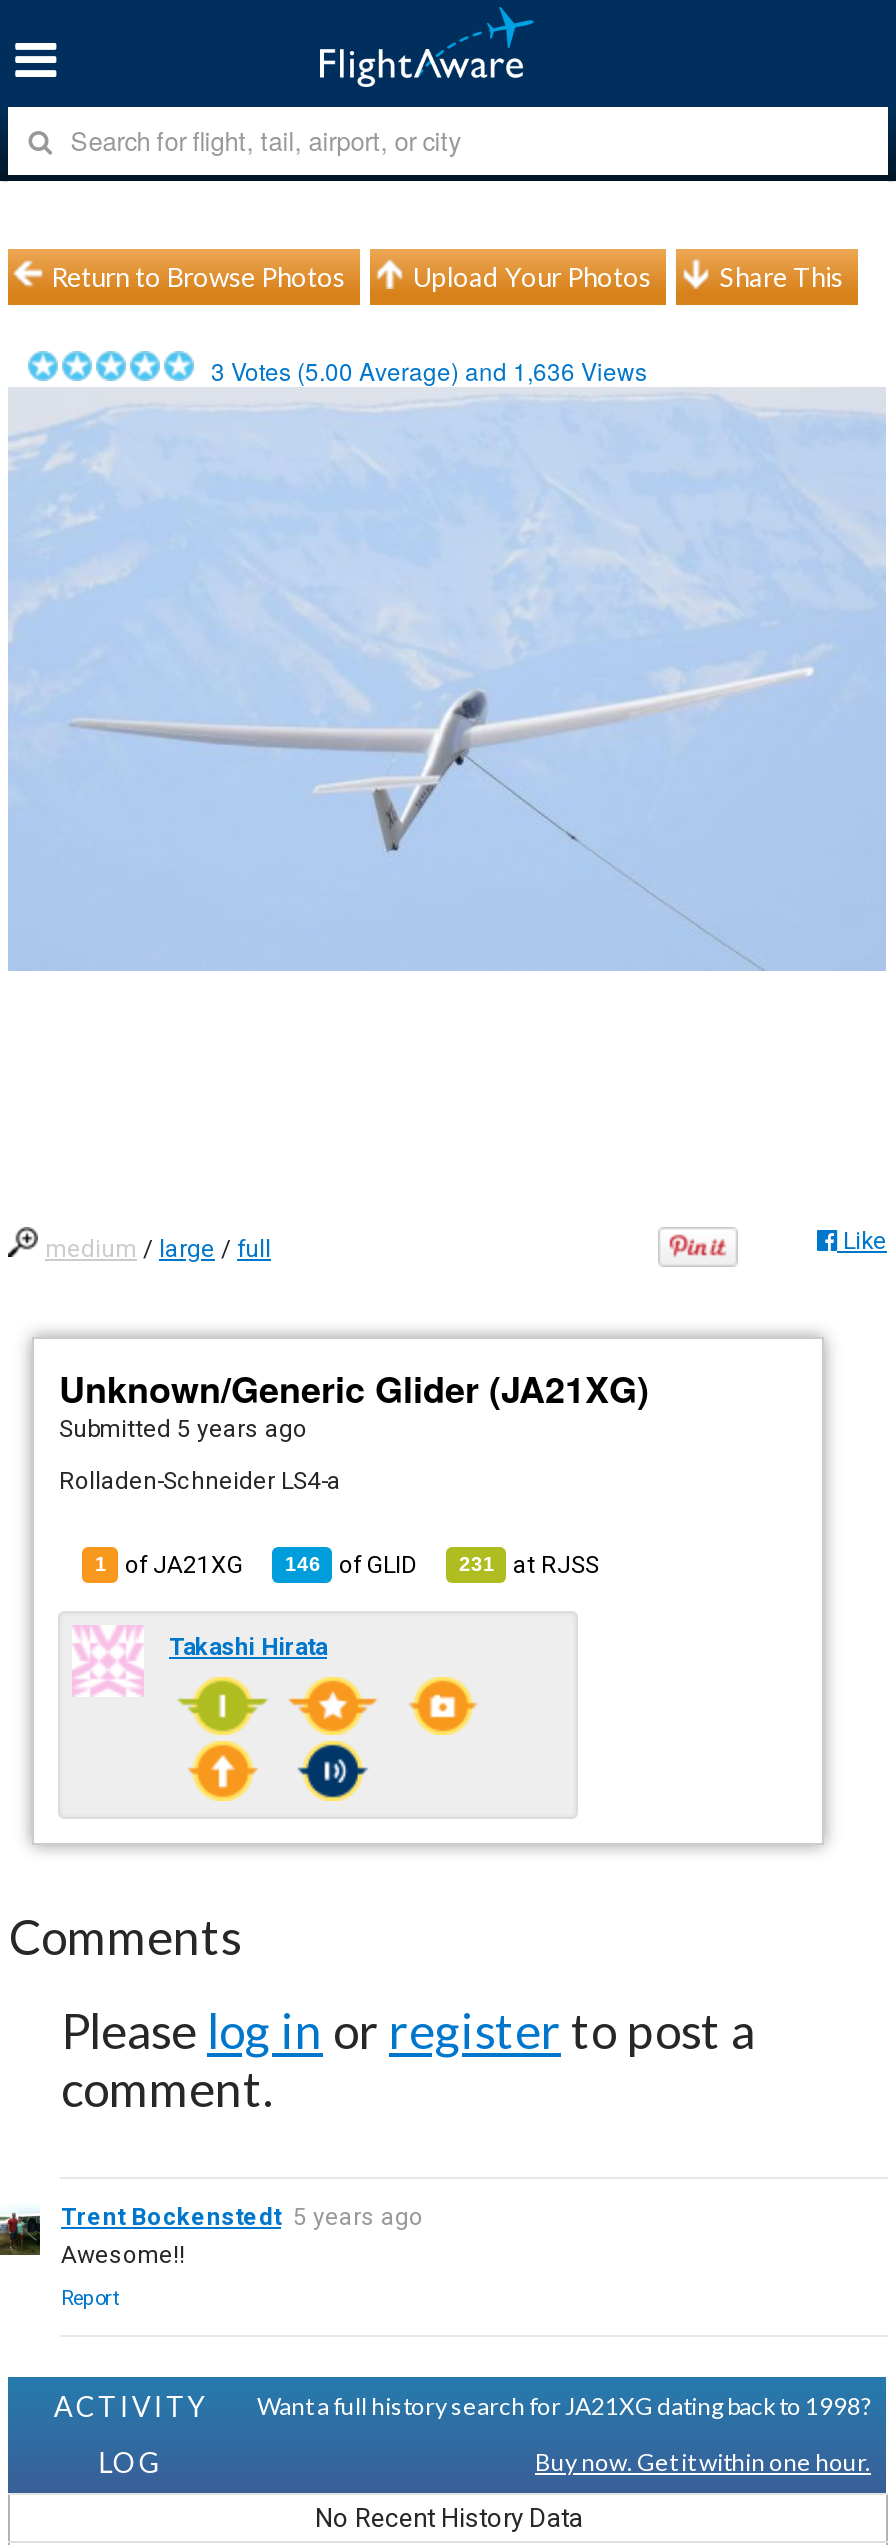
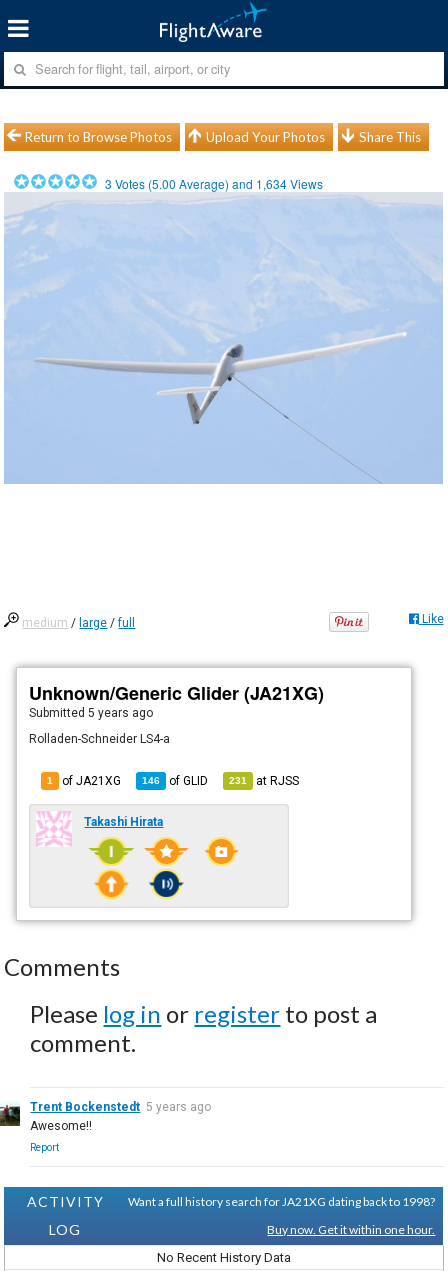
[211,353,659,387] 3 Votes (5.00 Average) and 1,636 Views -> [105,175,329,192] 3 Votes (5.00 Average) and 1,634 Views

